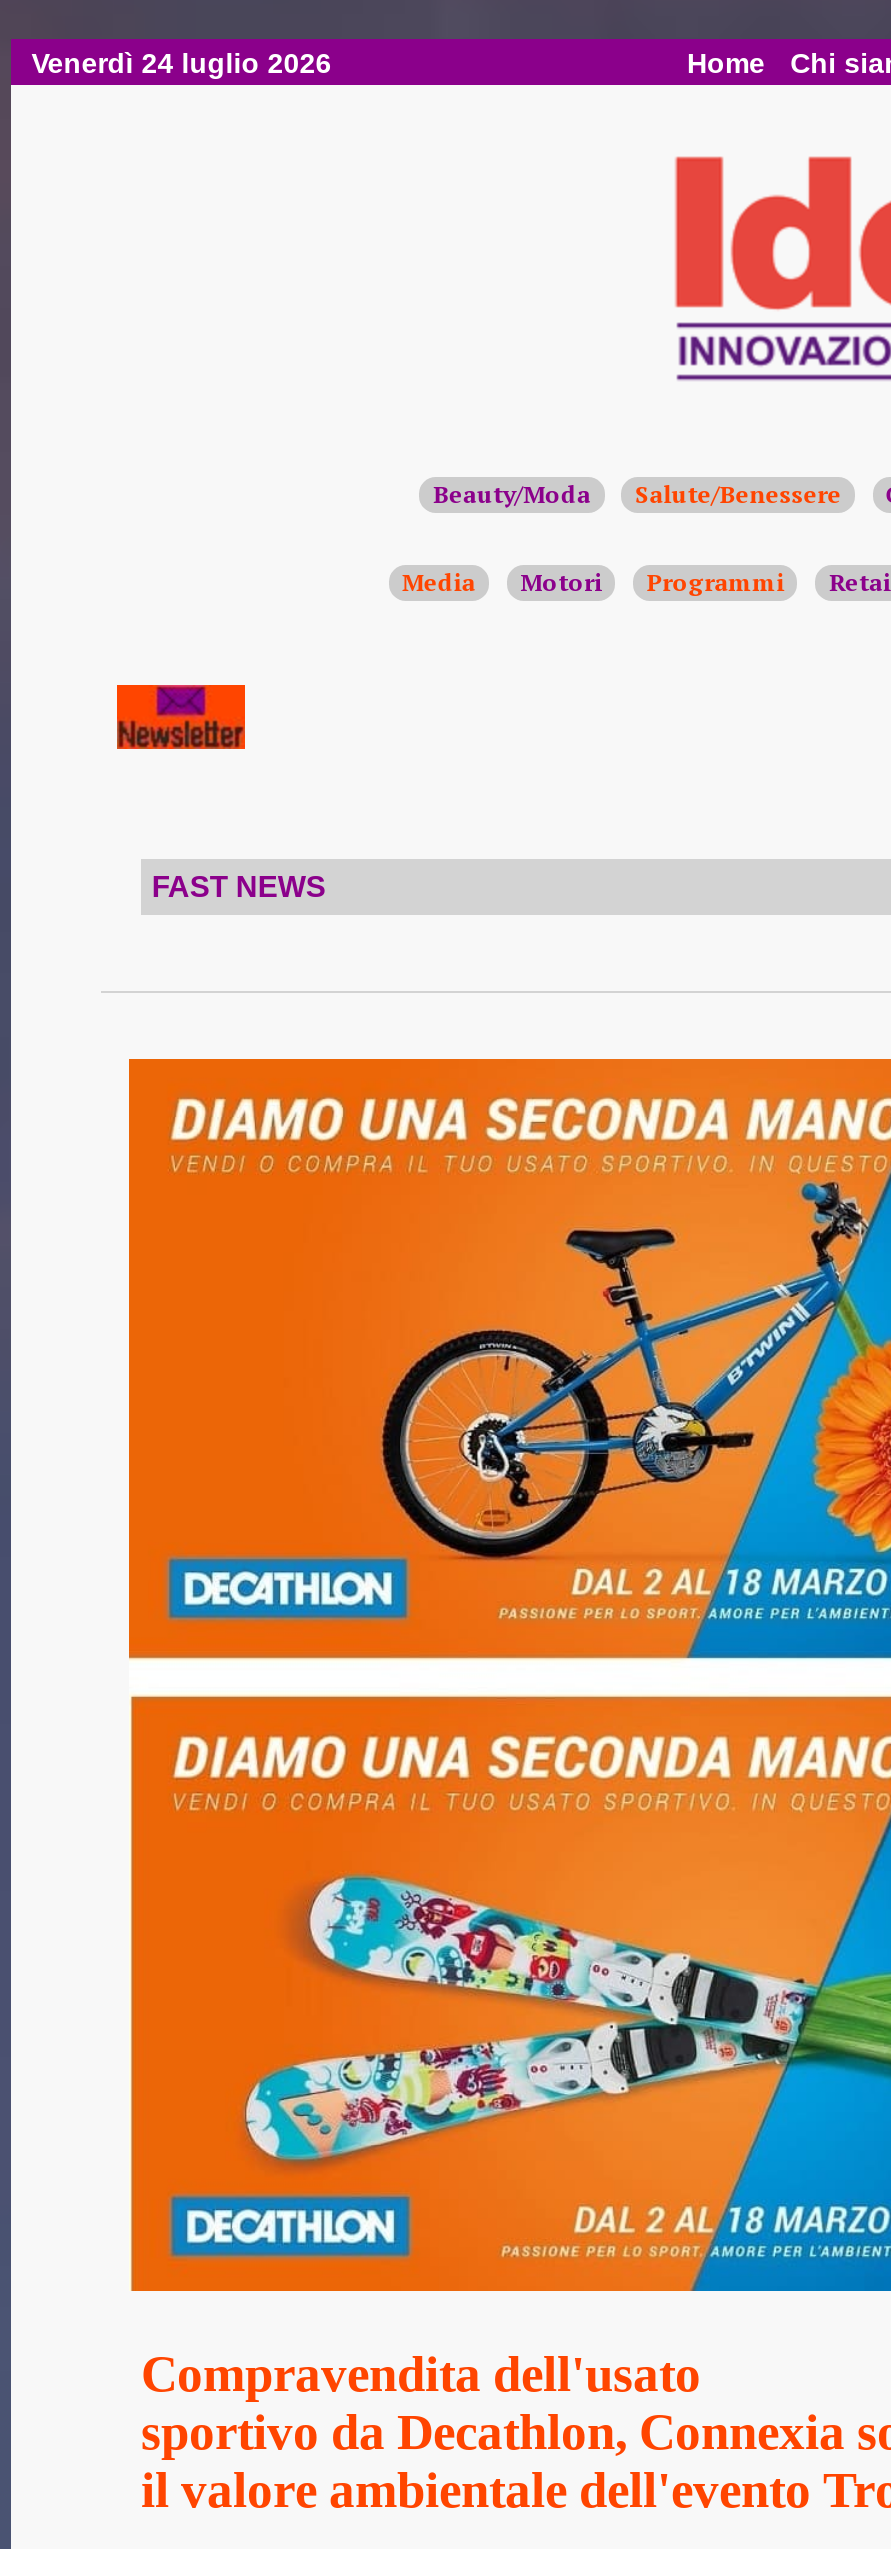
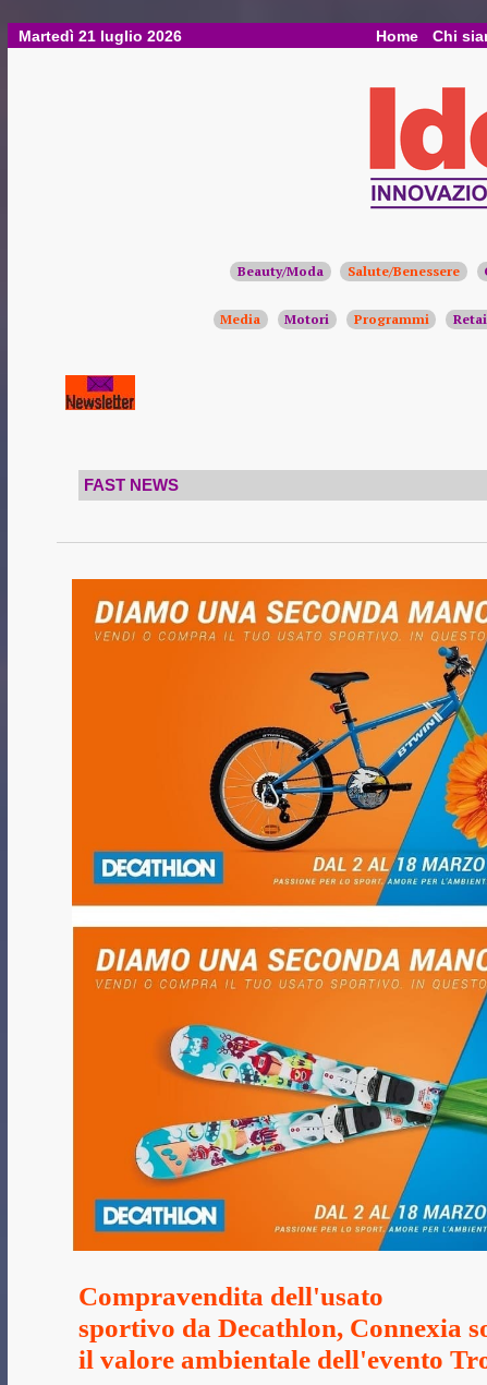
[24,46,332,78] Venerdì 24 luglio 2026 -> [14,27,182,44] Martedì 21 luglio 2026

